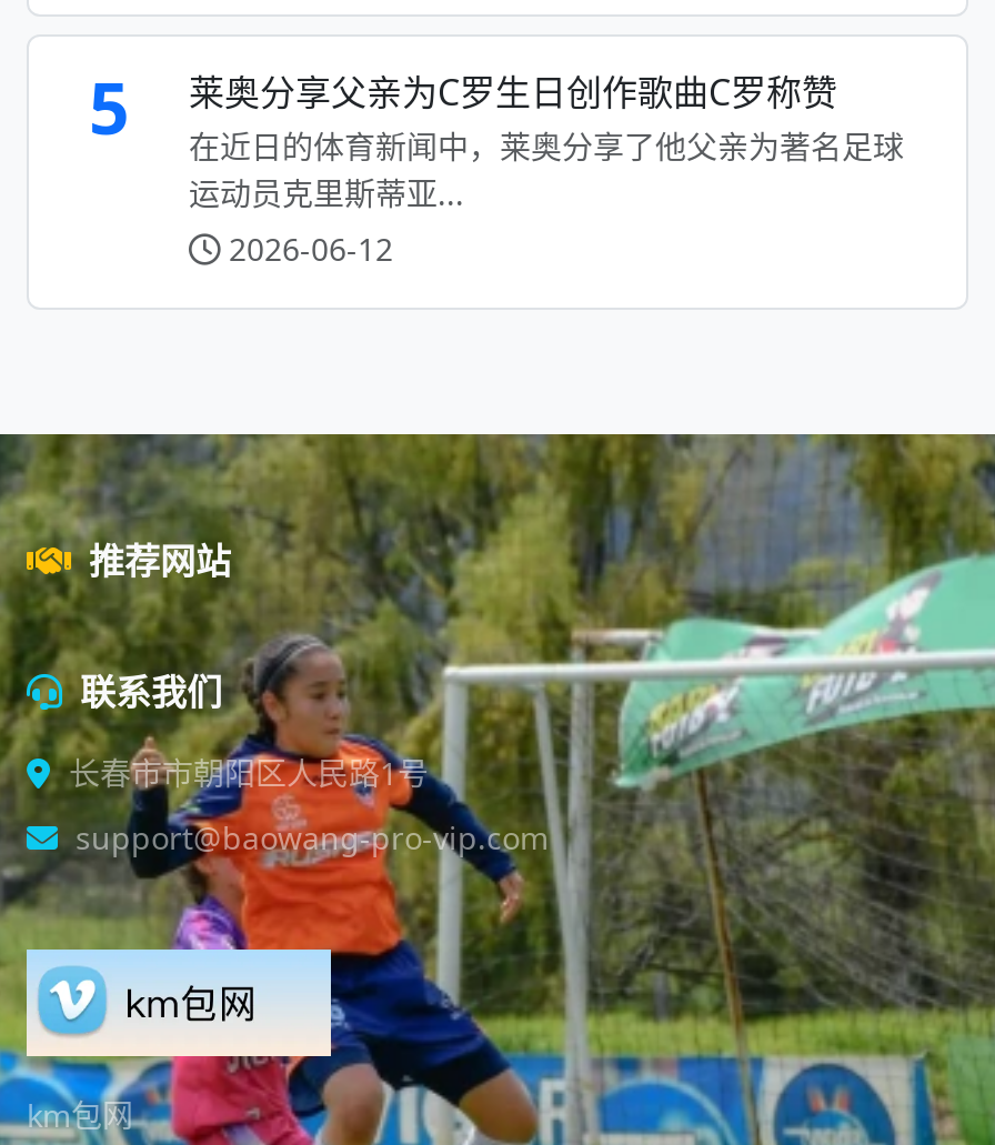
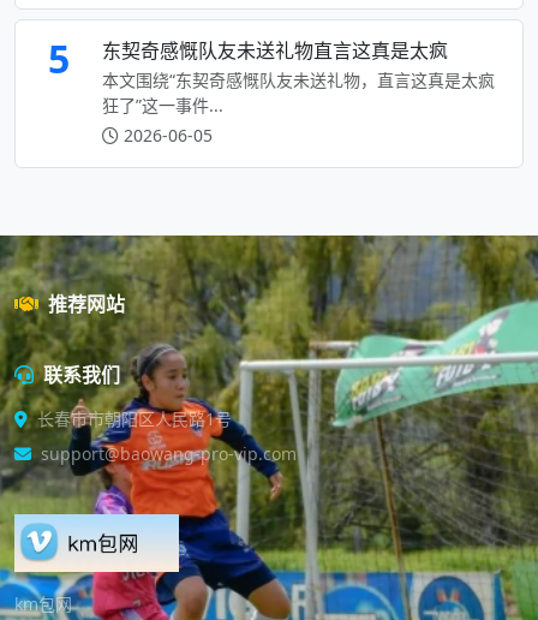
[189,68,904,270] 莱奥分享父亲为C罗生日创作歌曲C罗称赞 | 在近日的体育新闻中，莱奥分享了他父亲为著名足球 | 运动员克里斯蒂亚... | 2026-06-12 -> [102,37,495,147] 东契奇感慨队友未送礼物直言这真是太疯 | 本文围绕“东契奇感慨队友未送礼物，直言这真是太疯 | 狂了”这一事件... | 2026-06-05

